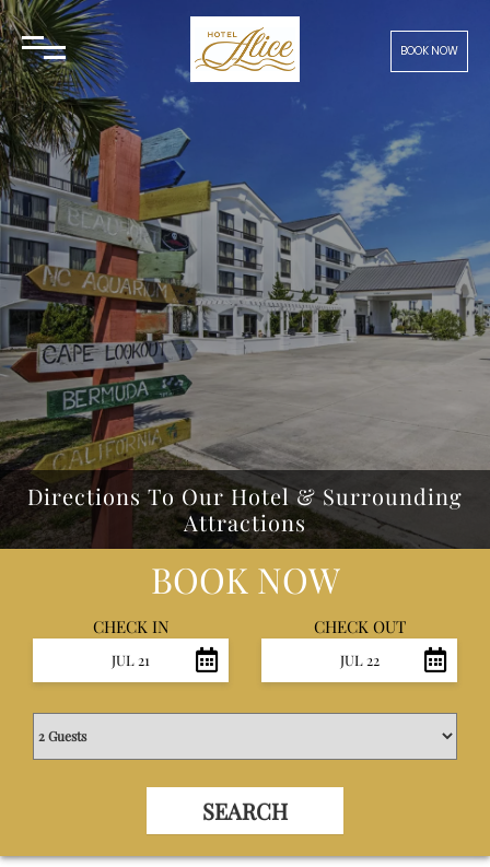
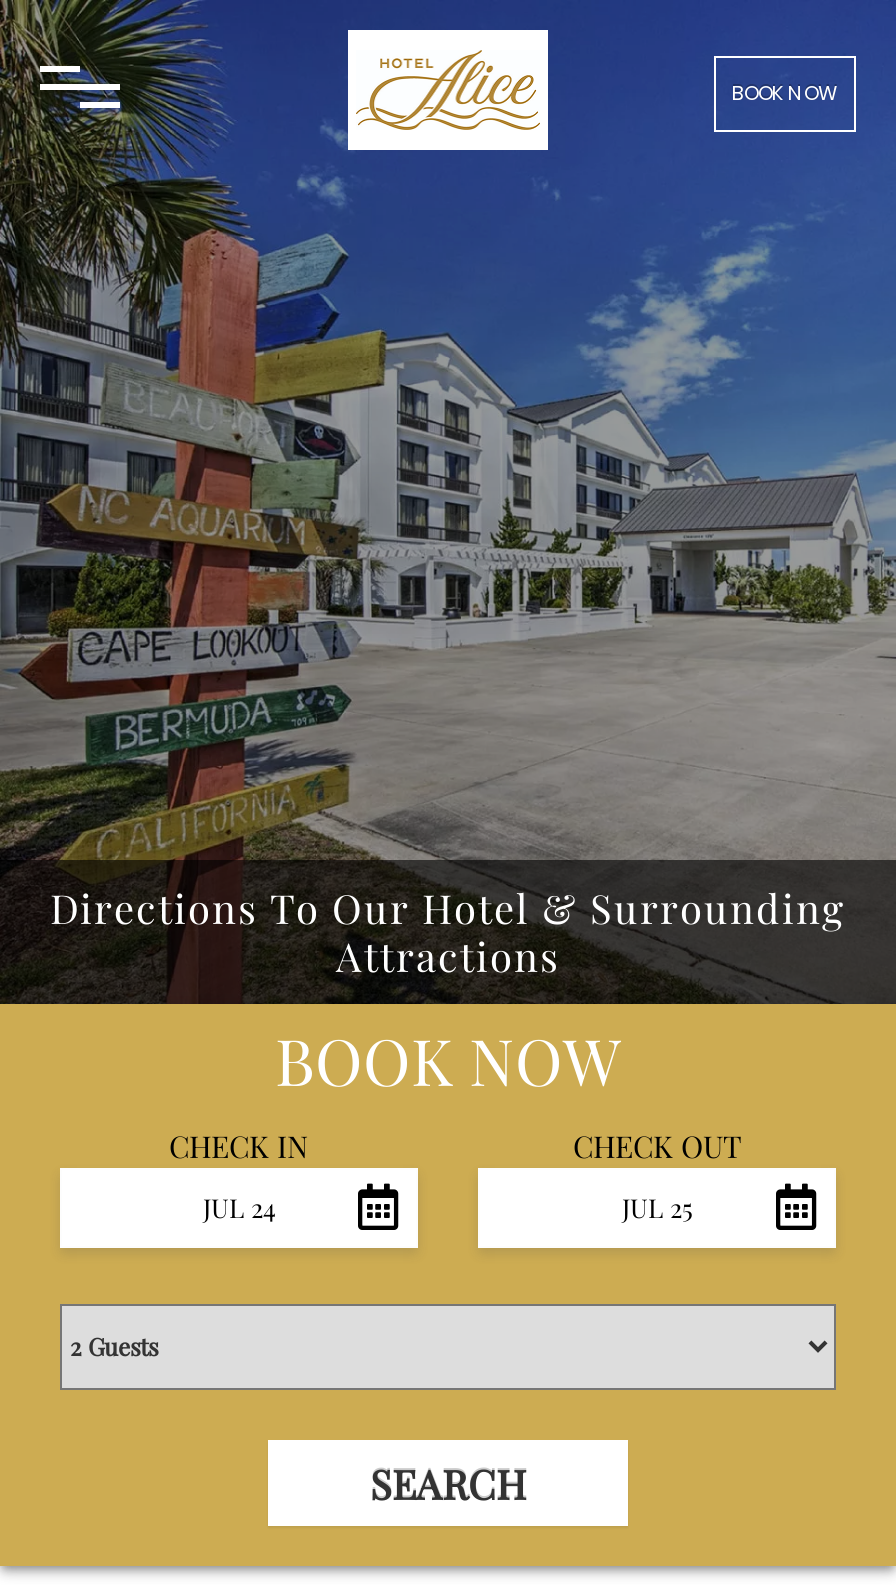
[112,650,150,669] JUL 21 -> [203,1190,275,1224] JUL 24
[340,650,379,669] JUL 22 -> [622,1190,692,1224] JUL 25

